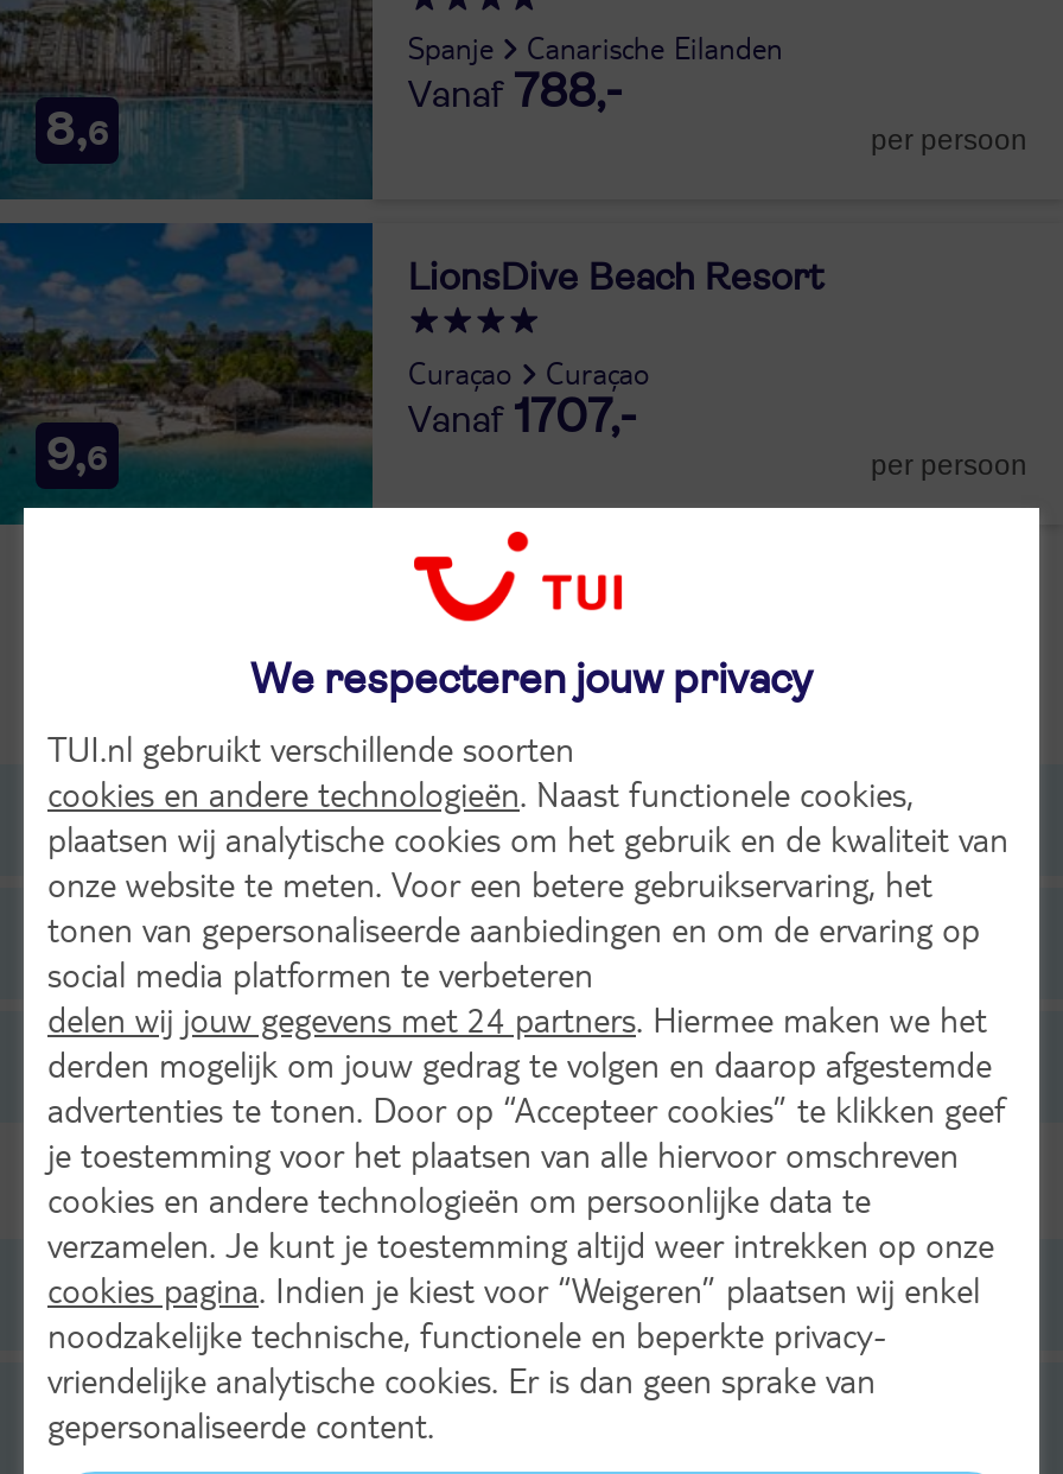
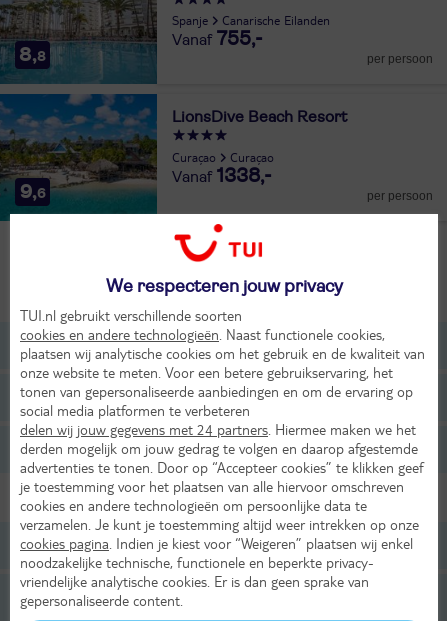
[514,69,624,117] 788,- -> [217,29,263,49] 755,-
[45,107,109,155] 8,6 -> [19,45,46,65] 8,8
[514,393,638,441] 1707,- -> [217,166,272,186] 1338,-

